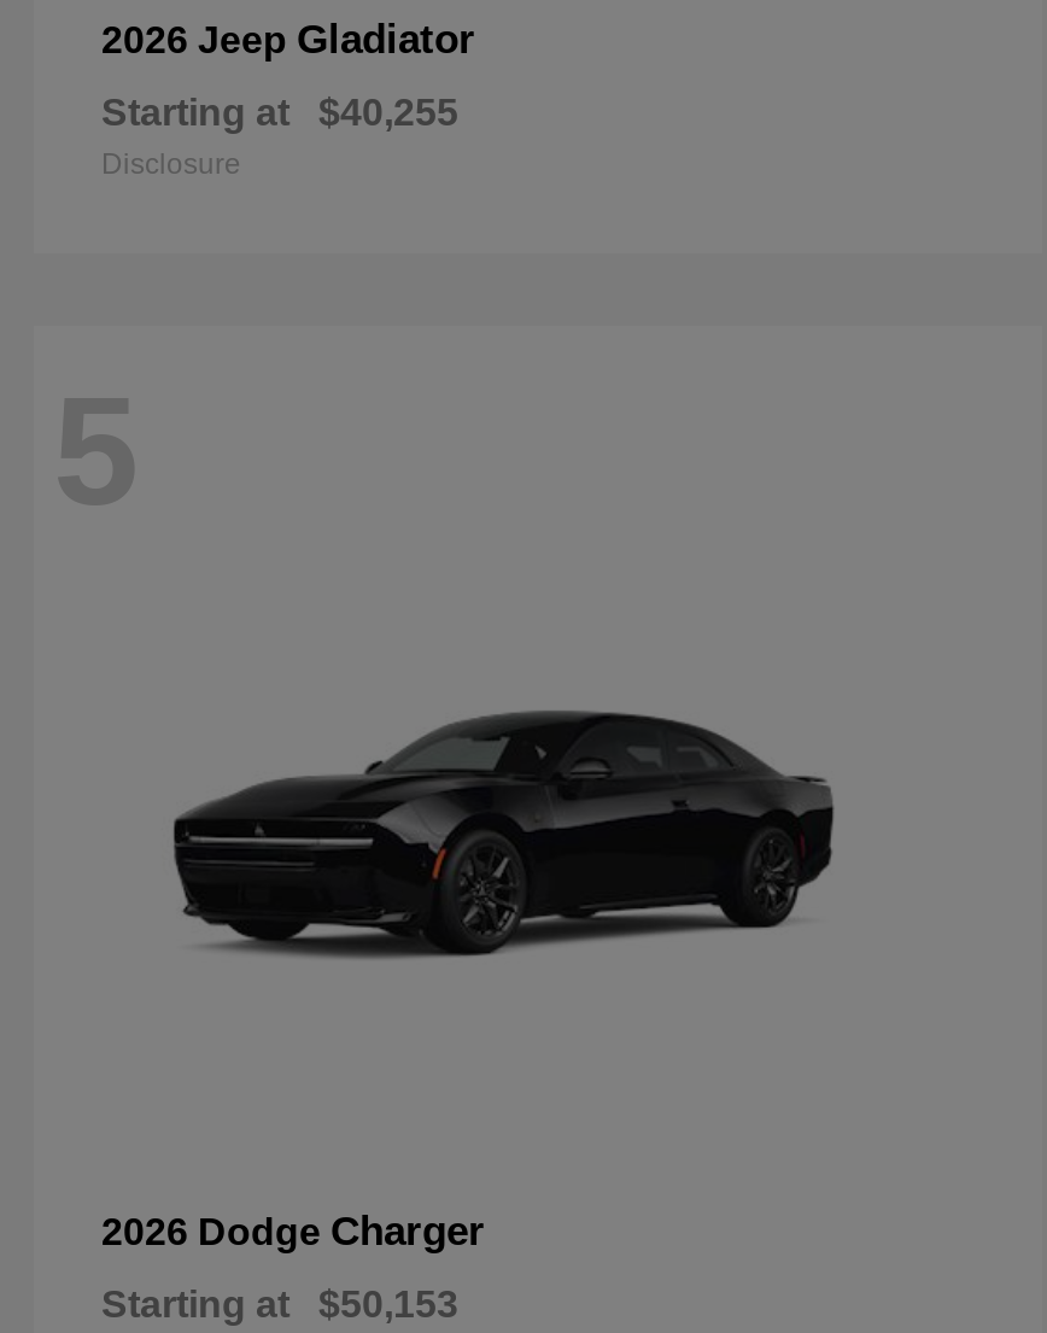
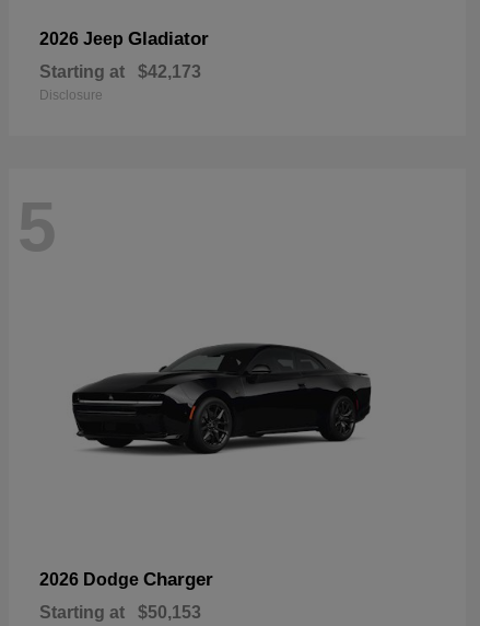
[101,91,458,132] Starting at $40,255 -> [39,62,201,81] Starting at $42,173

